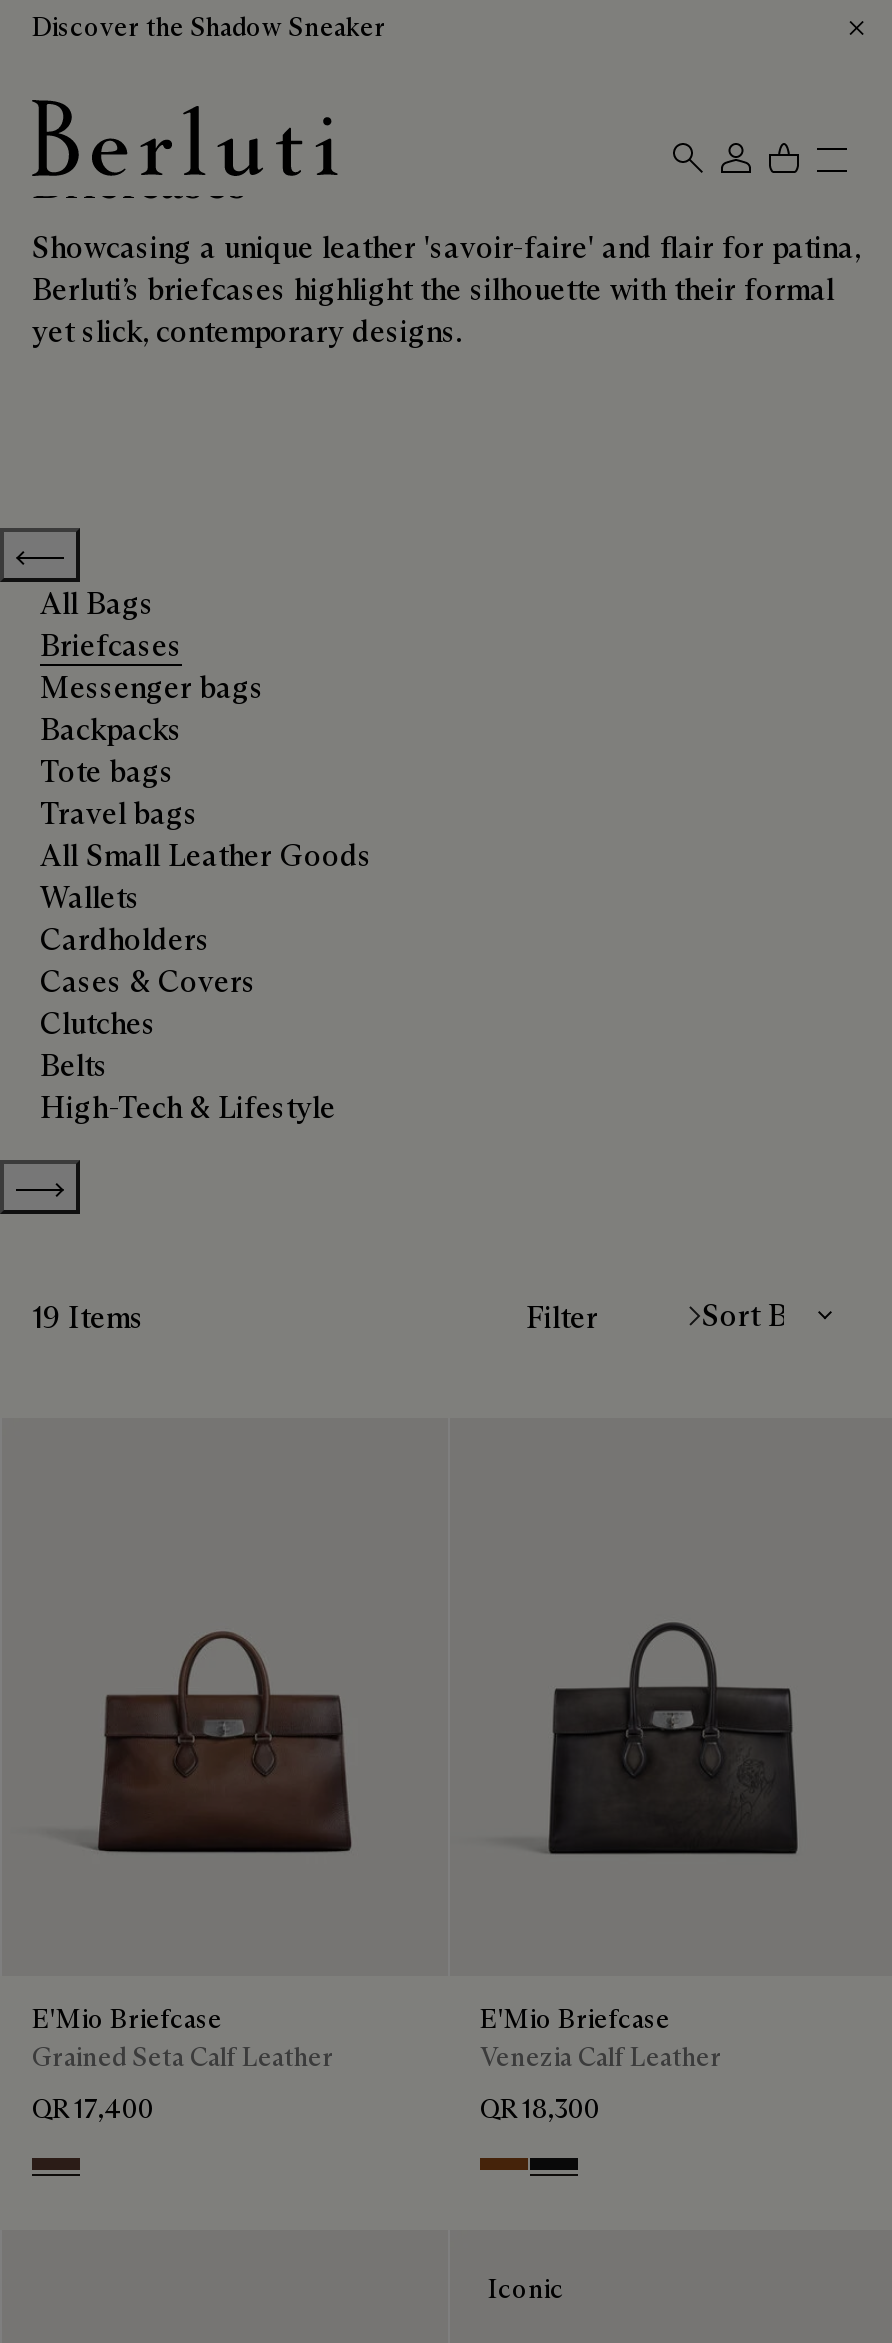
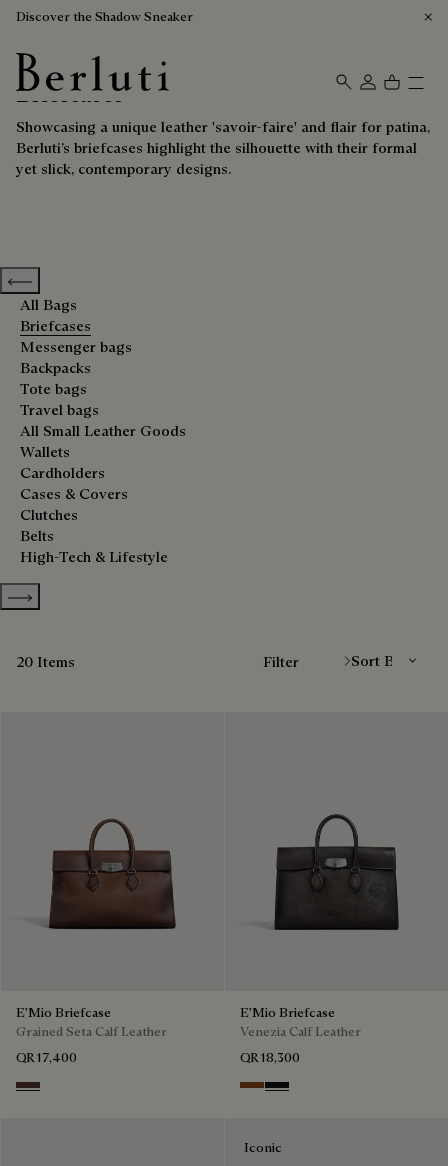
[32,1297,144,1335] 19 Items -> [16,651,75,670] 20 Items

